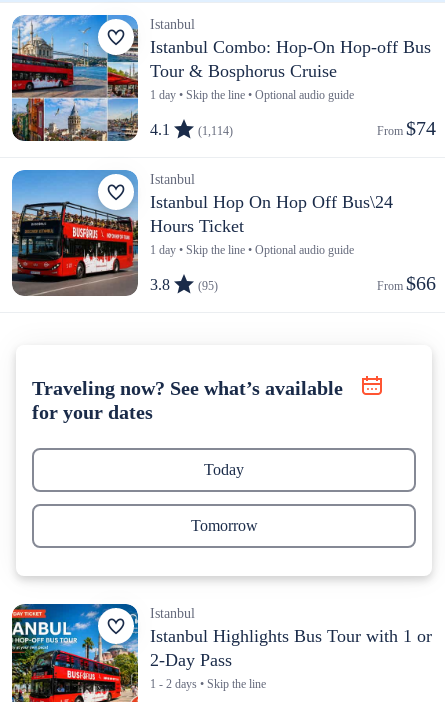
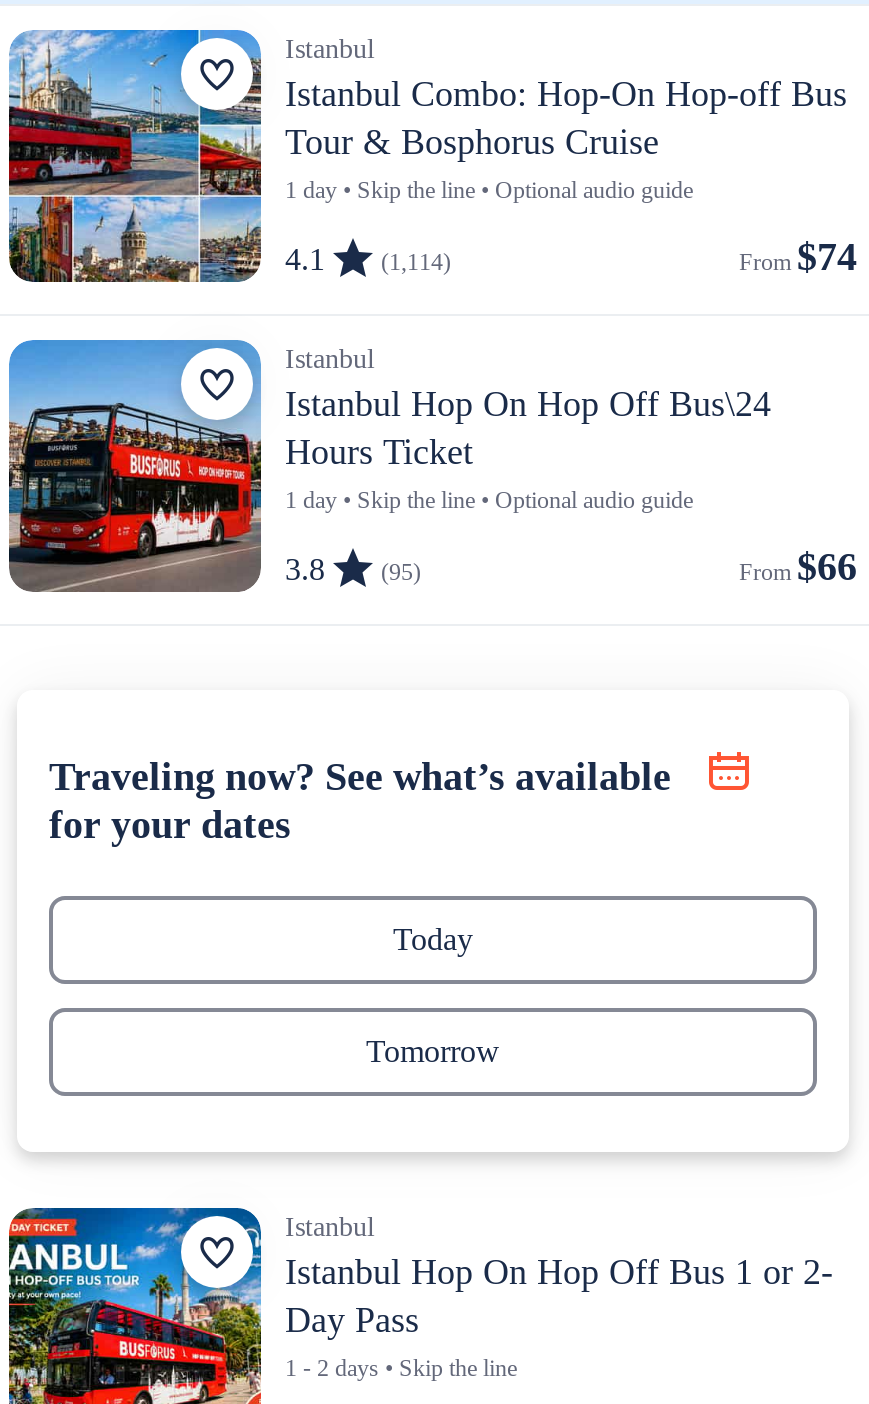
[150,626,432,670] Istanbul Highlights Bus Tour with 1 or | 2-Day Pass -> [285,1252,833,1340] Istanbul Hop On Hop Off Bus 1 or 2- | Day Pass

